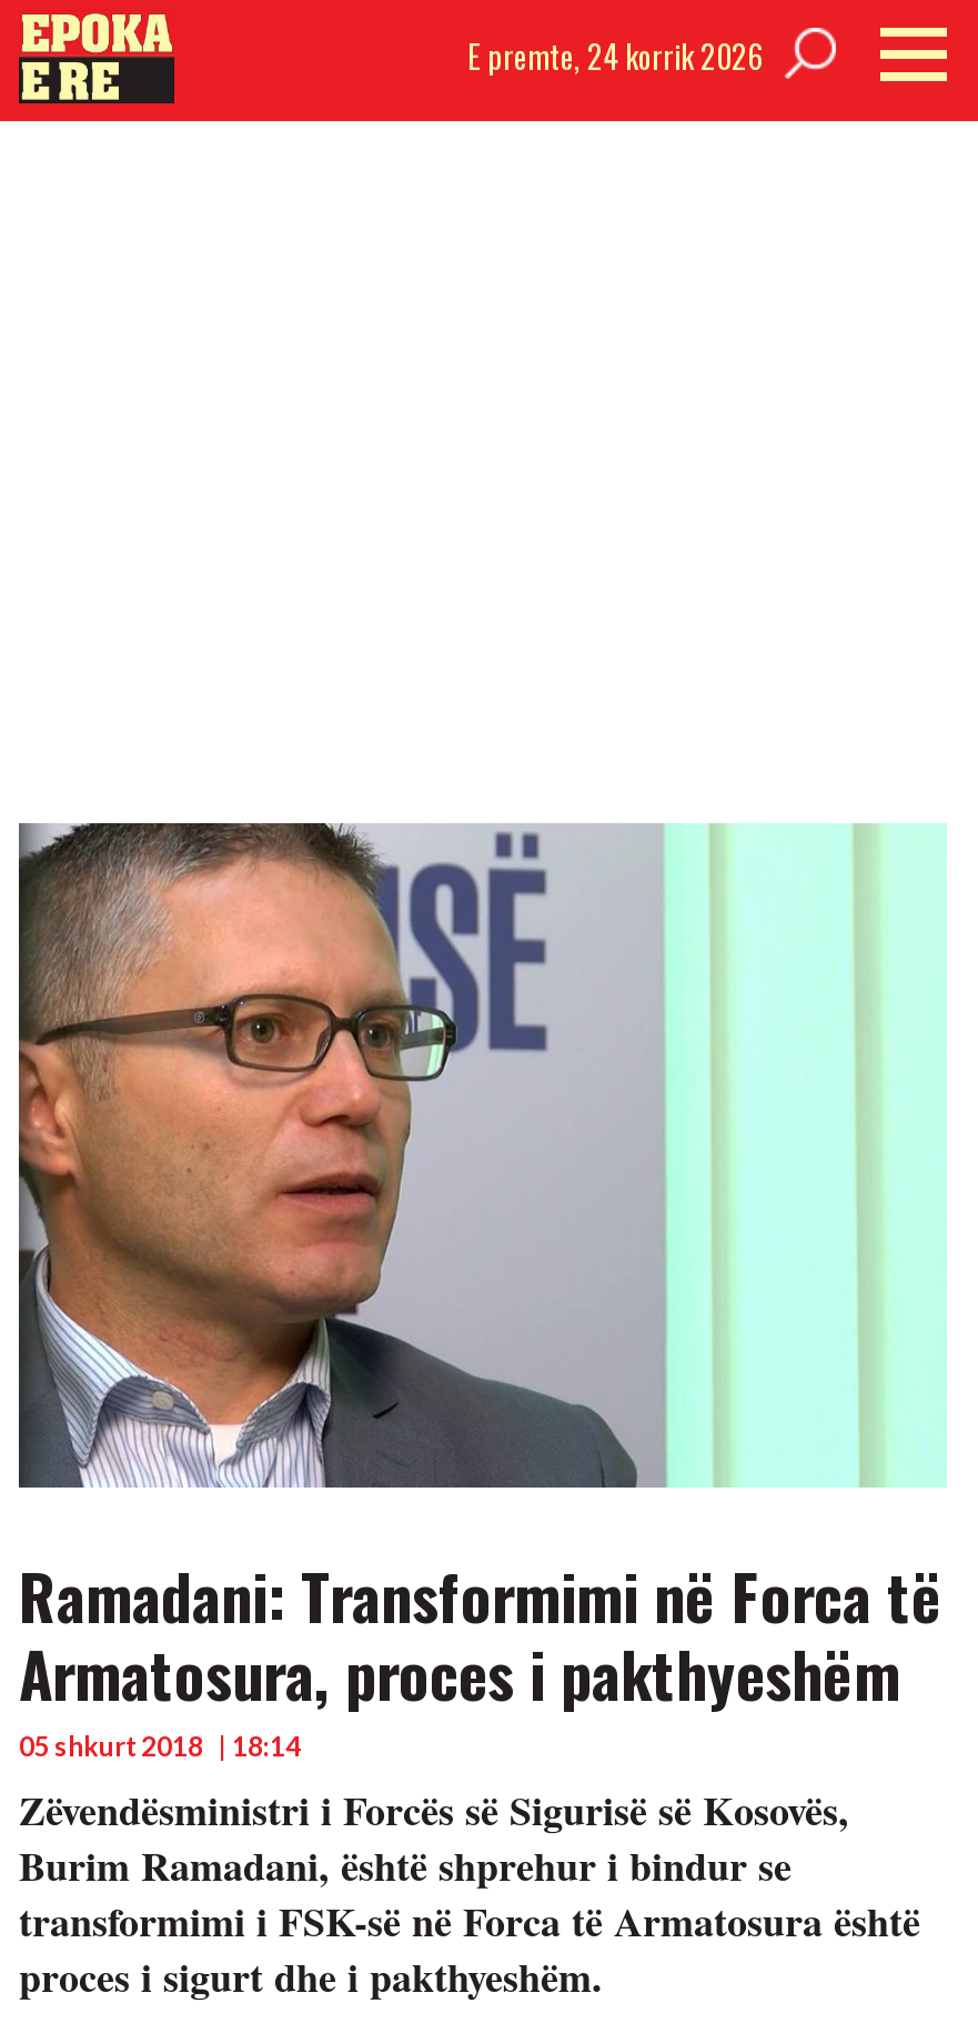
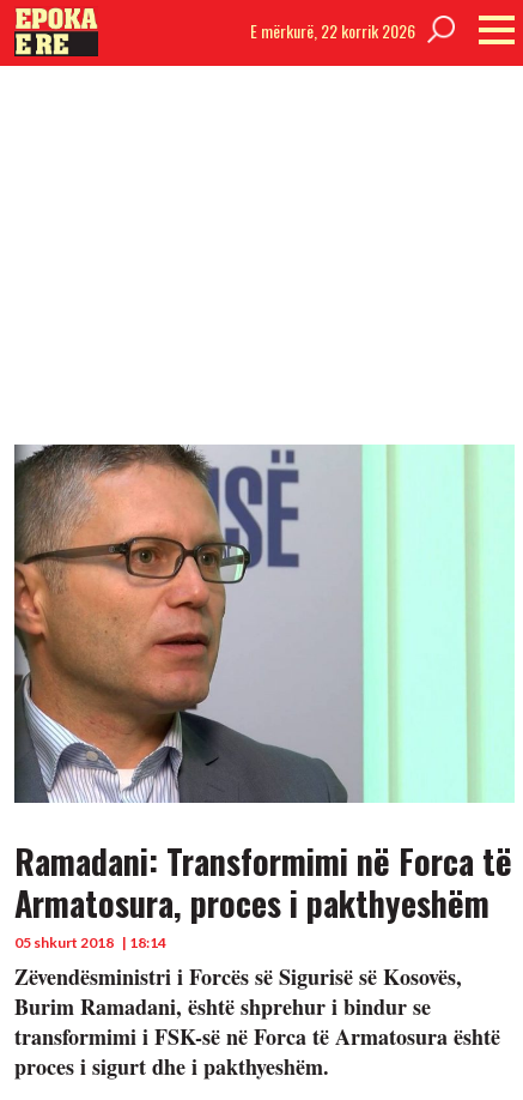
[467,32,763,79] E premte, 24 korrik 2026 -> [250,18,415,43] E mërkurë, 22 korrik 2026

